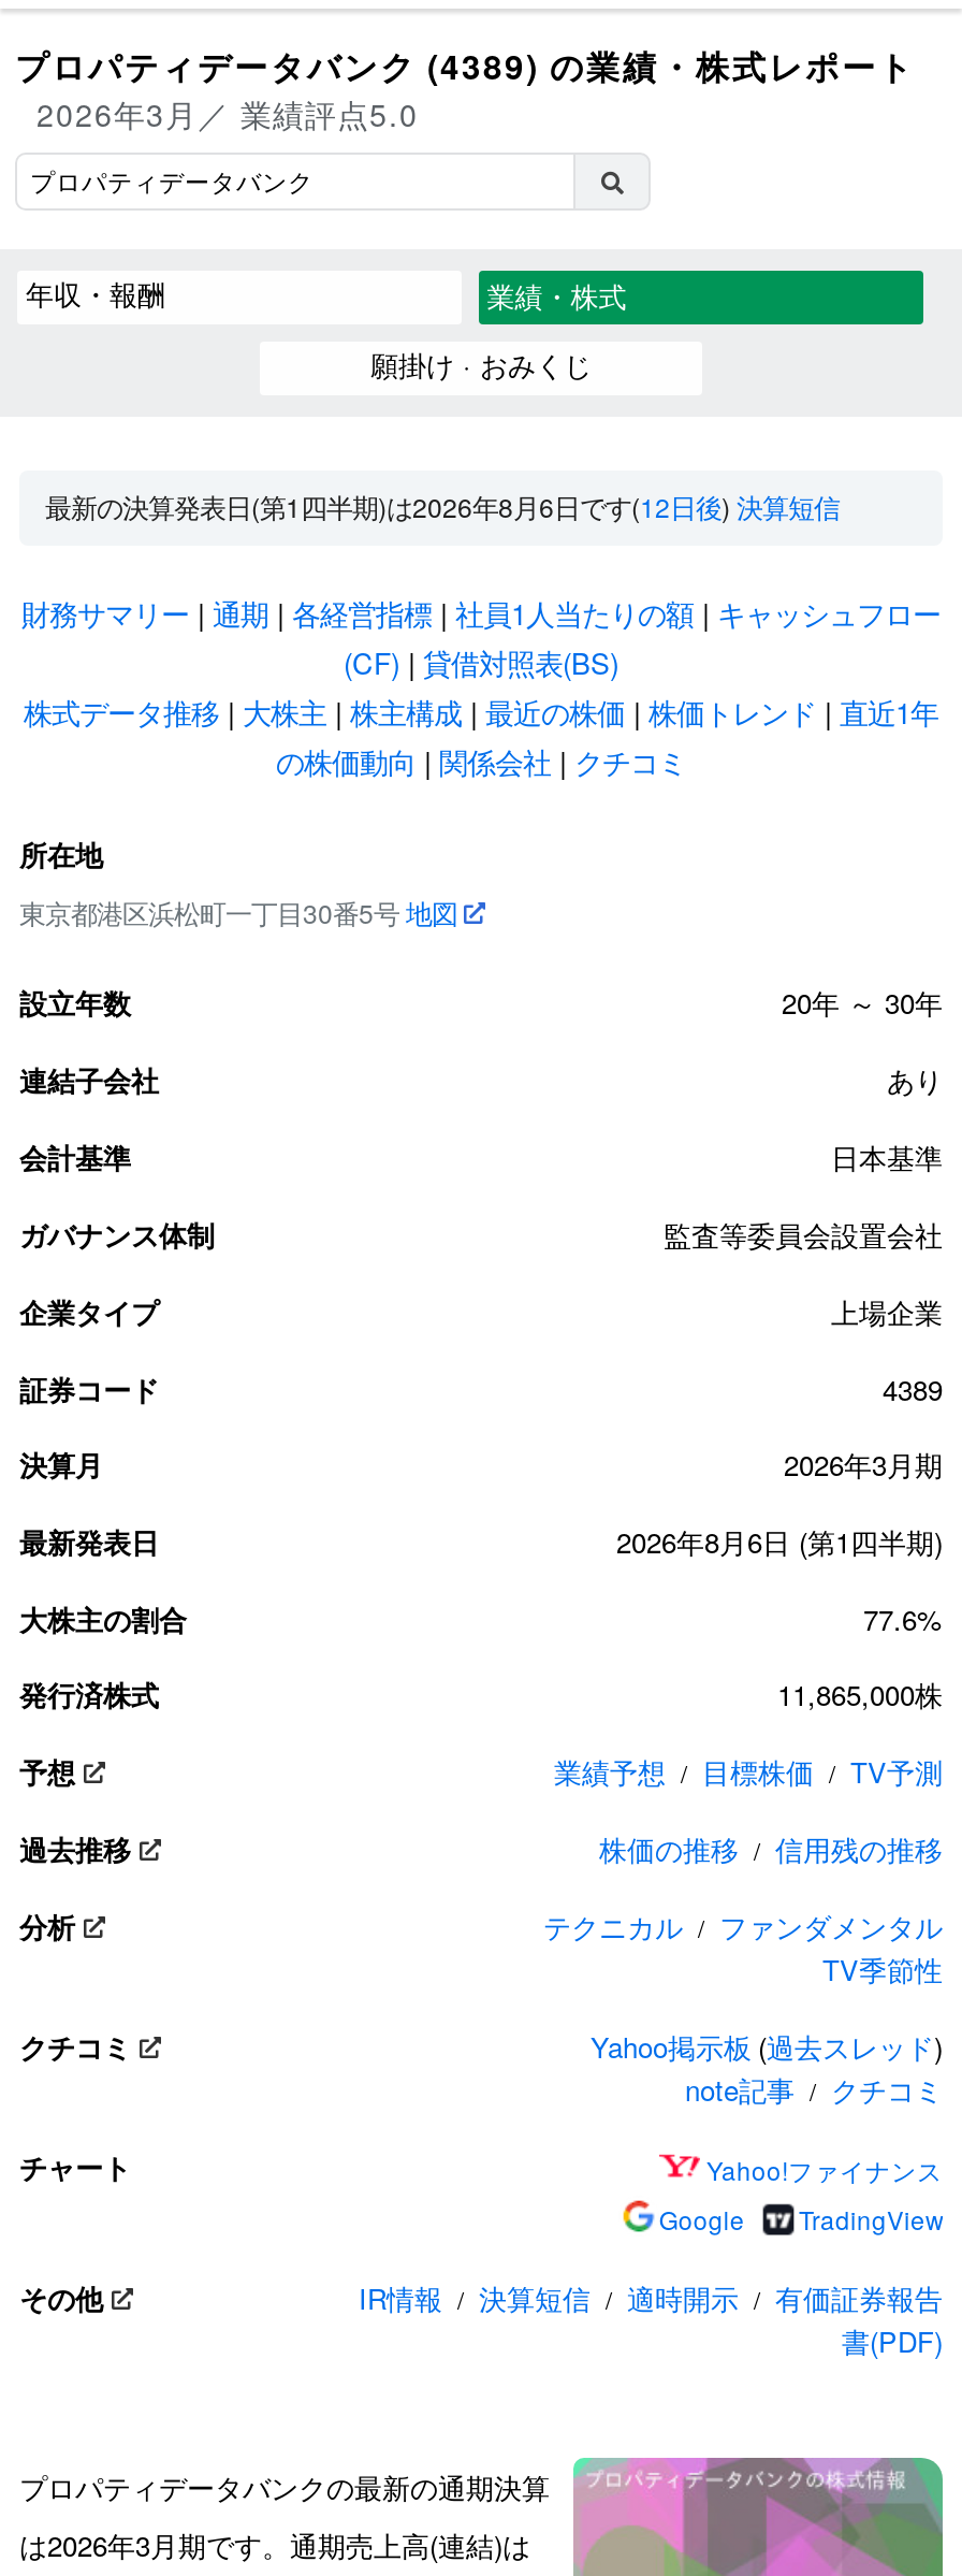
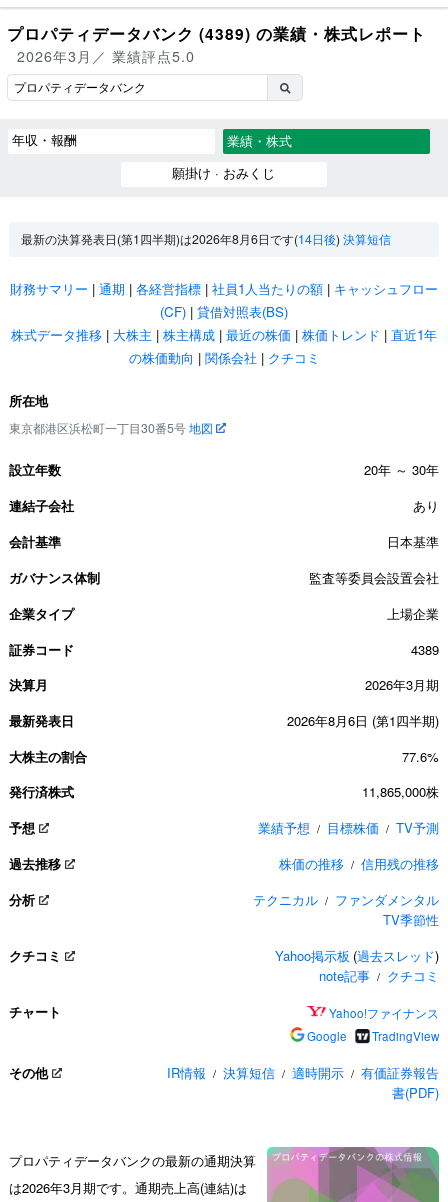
[45,488,840,526] 最新の決算発表日(第1四半期)は2026年8月6日です(12日後)決算短信 -> [21,230,391,248] 最新の決算発表日(第1四半期)は2026年8月6日です(14日後)決算短信

